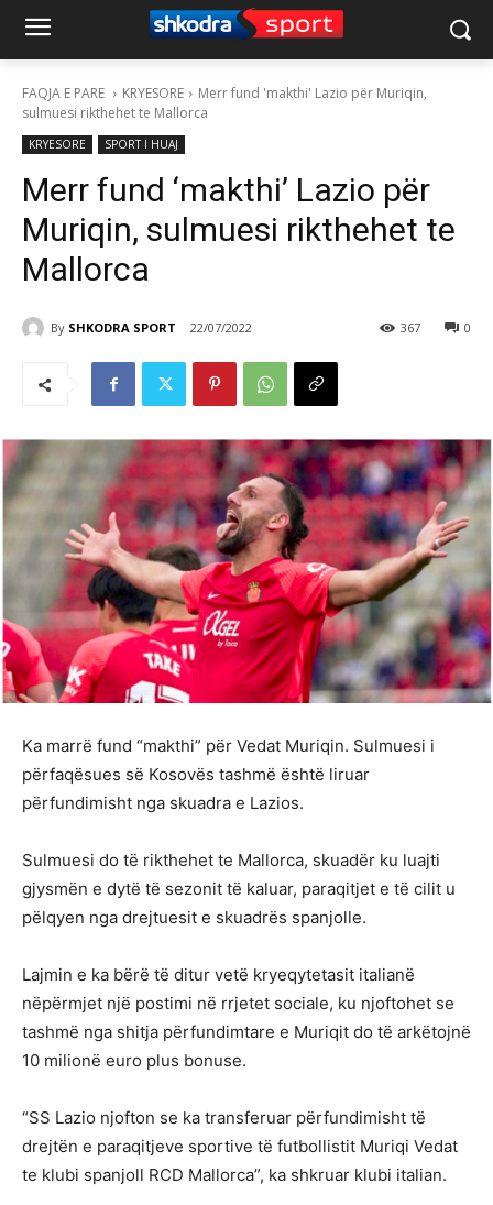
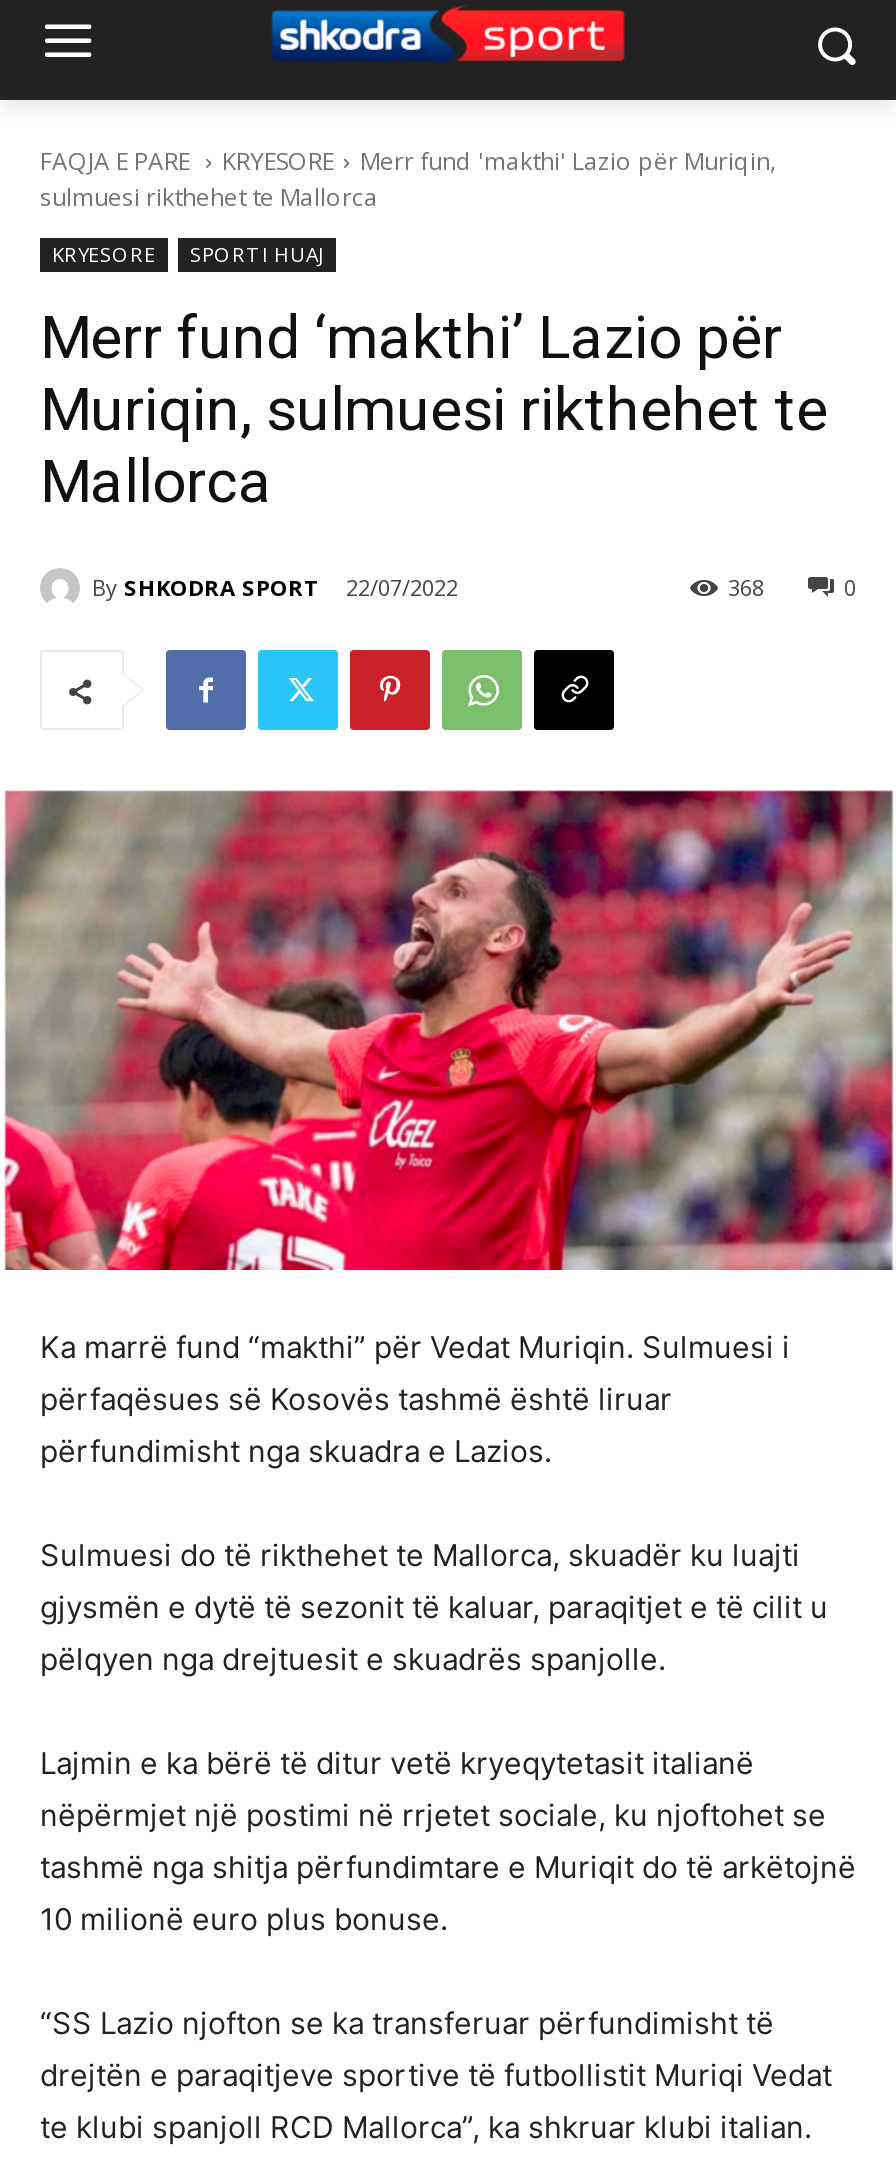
[401,319,420,336] 367 -> [728,572,764,602] 368

